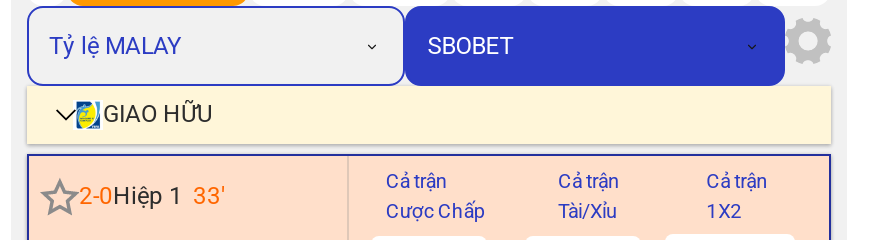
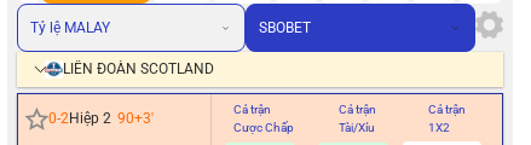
[103,100,213,128] GIAO HỮU -> [63,61,214,78] LIÊN ĐOÀN SCOTLAND
[79,182,221,210] 2-0Hiệp 1 33 -> [48,110,151,127] 0-2Hiệp 2 90+3

